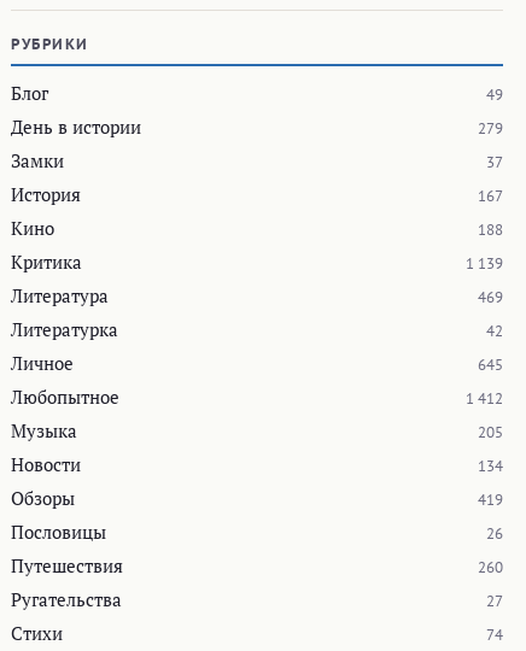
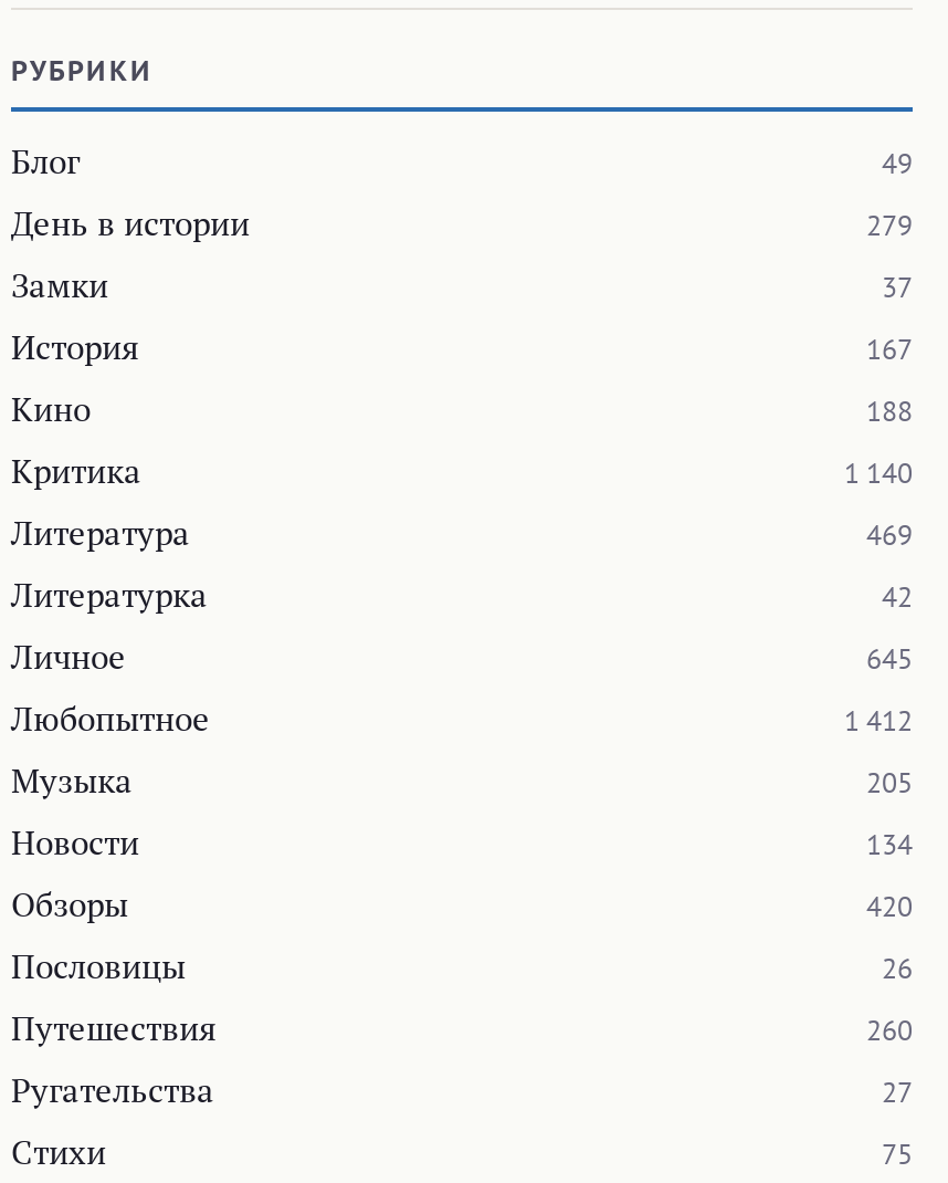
[466,253,503,273] 1 139 -> [844,454,913,491] 1 140
[478,489,503,509] 419 -> [866,887,913,925] 420
[486,624,503,644] 74 -> [882,1135,913,1172] 75

